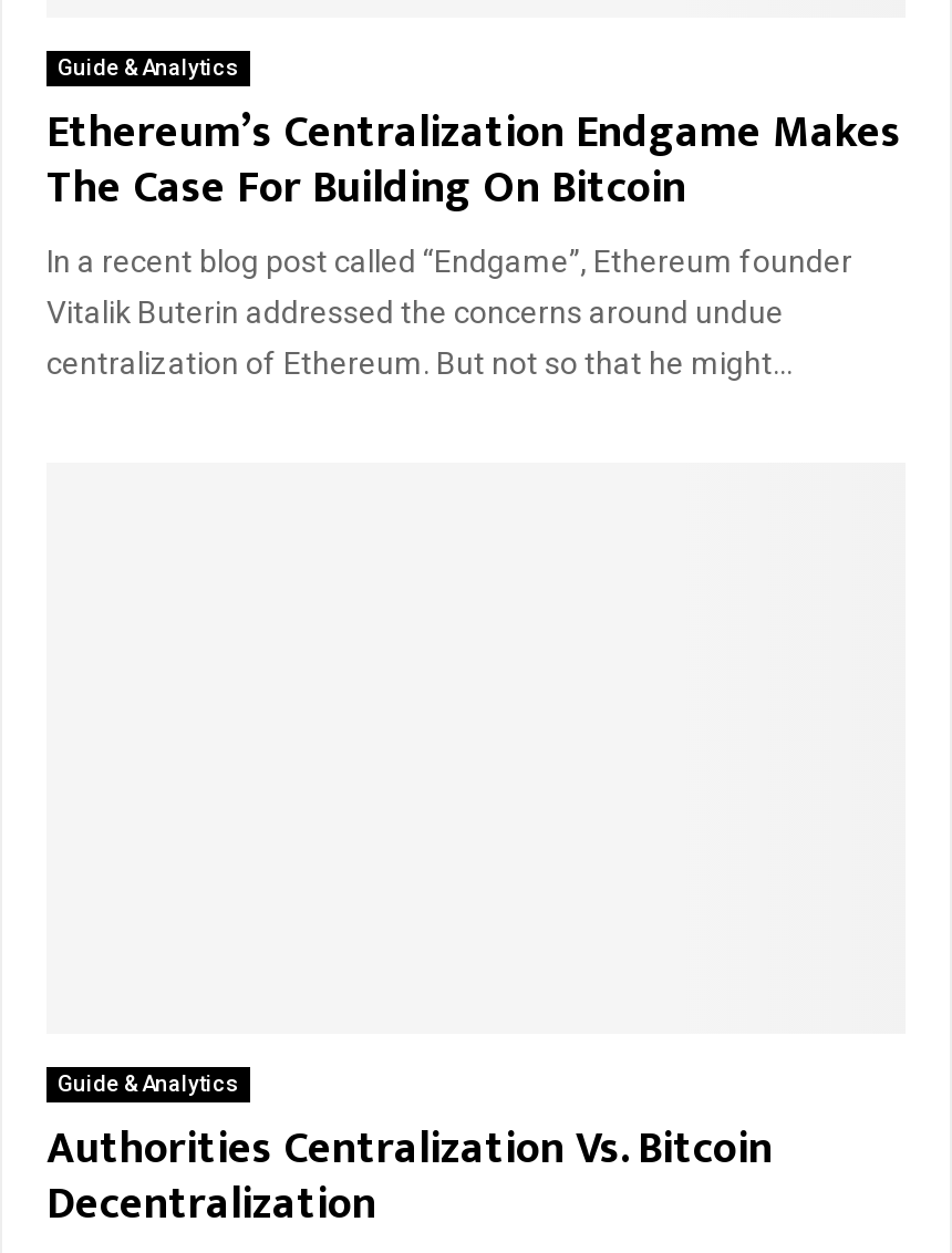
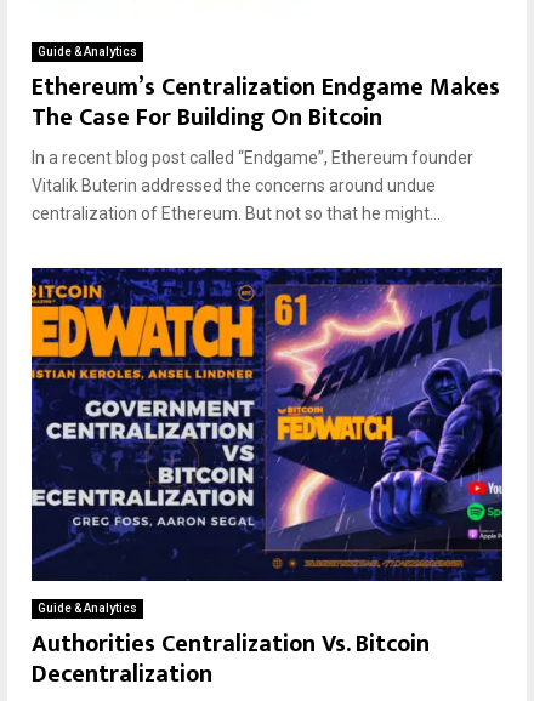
none -> [30,267,504,582] [image]

